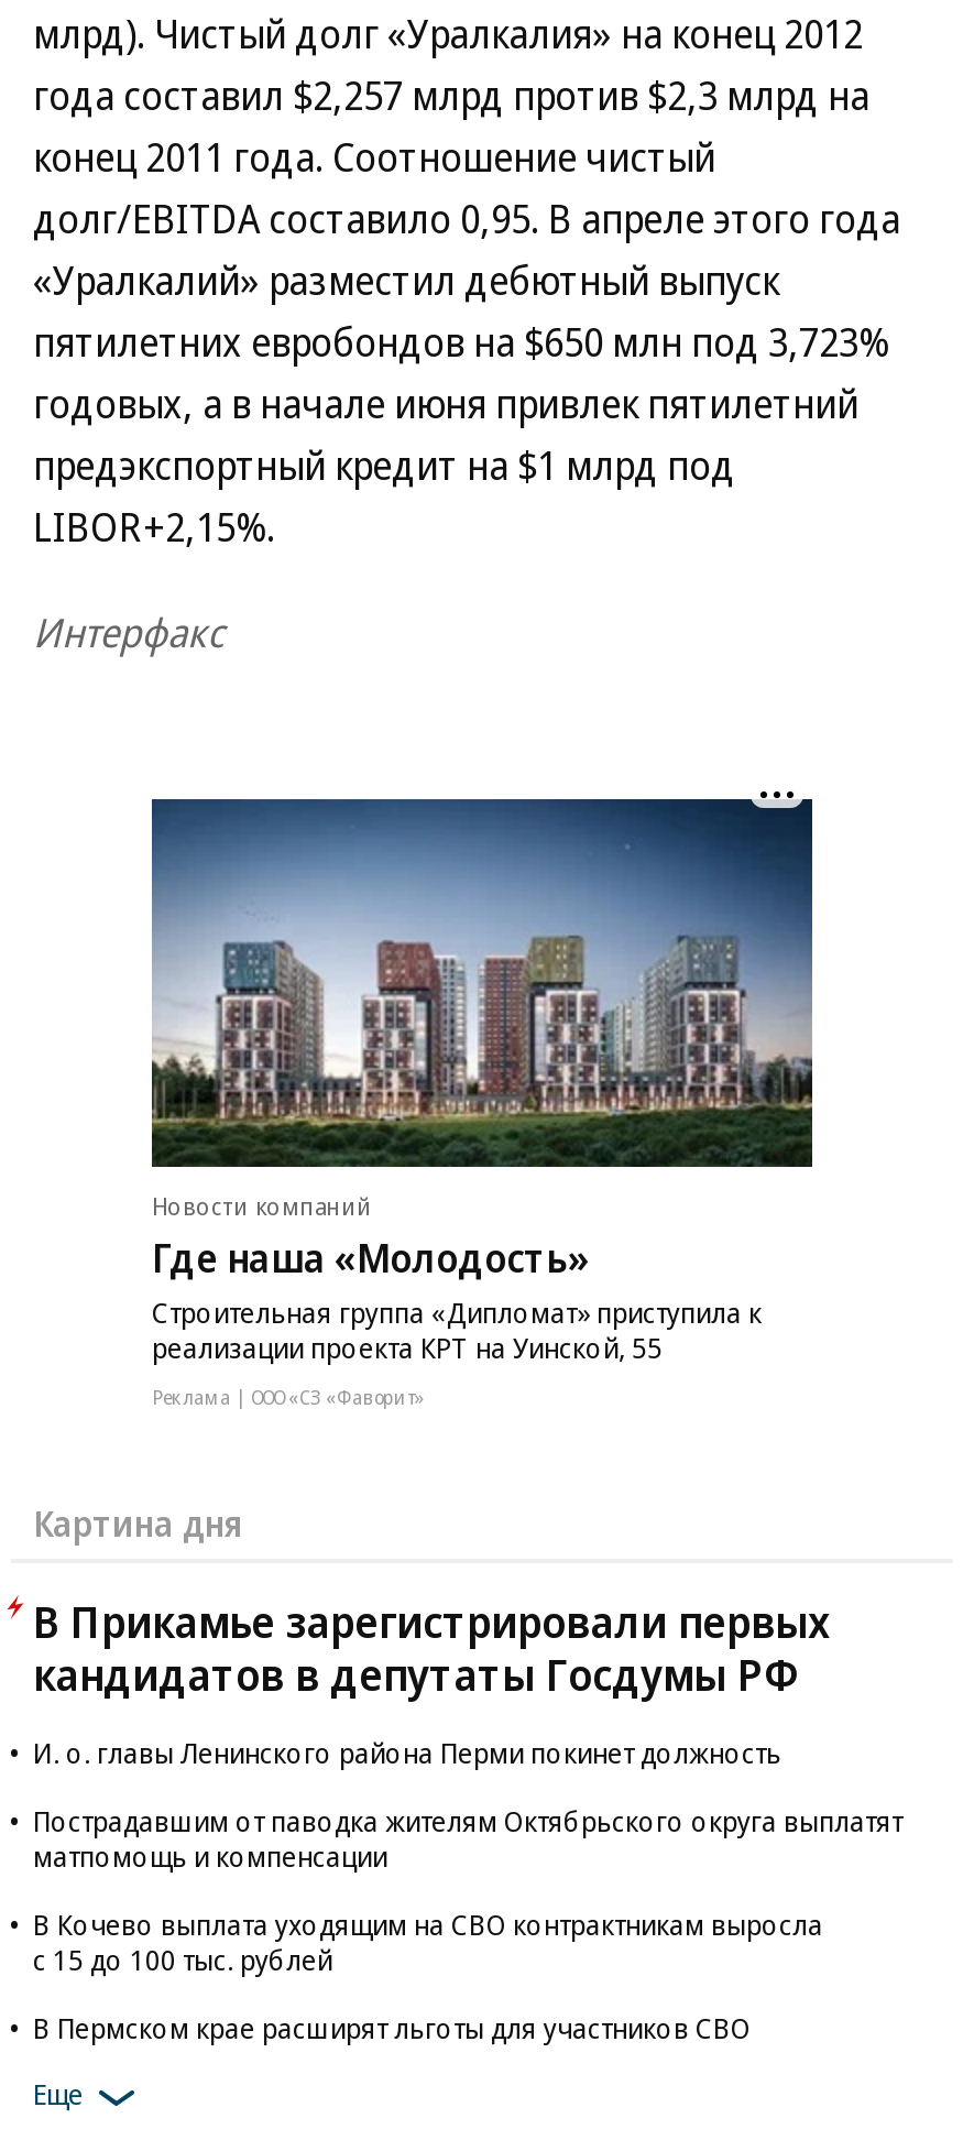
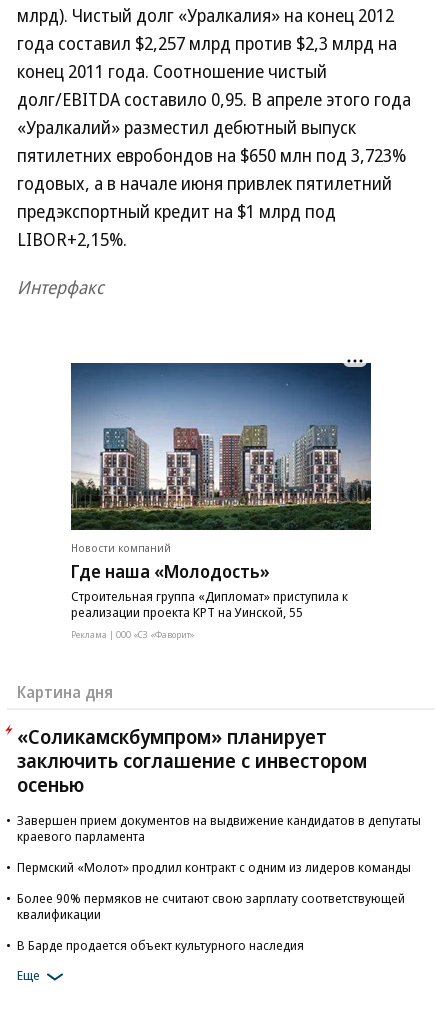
[33,1592,830,1704] В Прикамье зарегистрировали первых | кандидатов в депутаты Госдумы РФ -> [17,723,367,798] «Соликамскбумпром» планирует | заключить соглашение с инвестором | осенью
[33,1733,781,1772] И. о. главы Ленинского района Перми покинет должность -> [17,811,421,845] Завершен прием документов на выдвижение кандидатов в депутаты | краевого парламента
[33,1801,902,1876] Пострадавшим от паводка жителям Октябрьского округа выплатят | матпомощь и компенсации -> [17,858,411,876] Пермский «Молот» продлил контракт с одним из лидеров команды
[33,1904,823,1979] В Кочево выплата уходящим на СВО контрактникам выросла | с 15 до 100 тыс. рублей -> [17,889,405,923] Более 90% пермяков не считают свою зарплату соответствующей | квалификации
[33,2008,751,2048] В Пермском крае расширят льготы для участников СВО -> [17,936,307,954] В Барде продается объект культурного наследия

